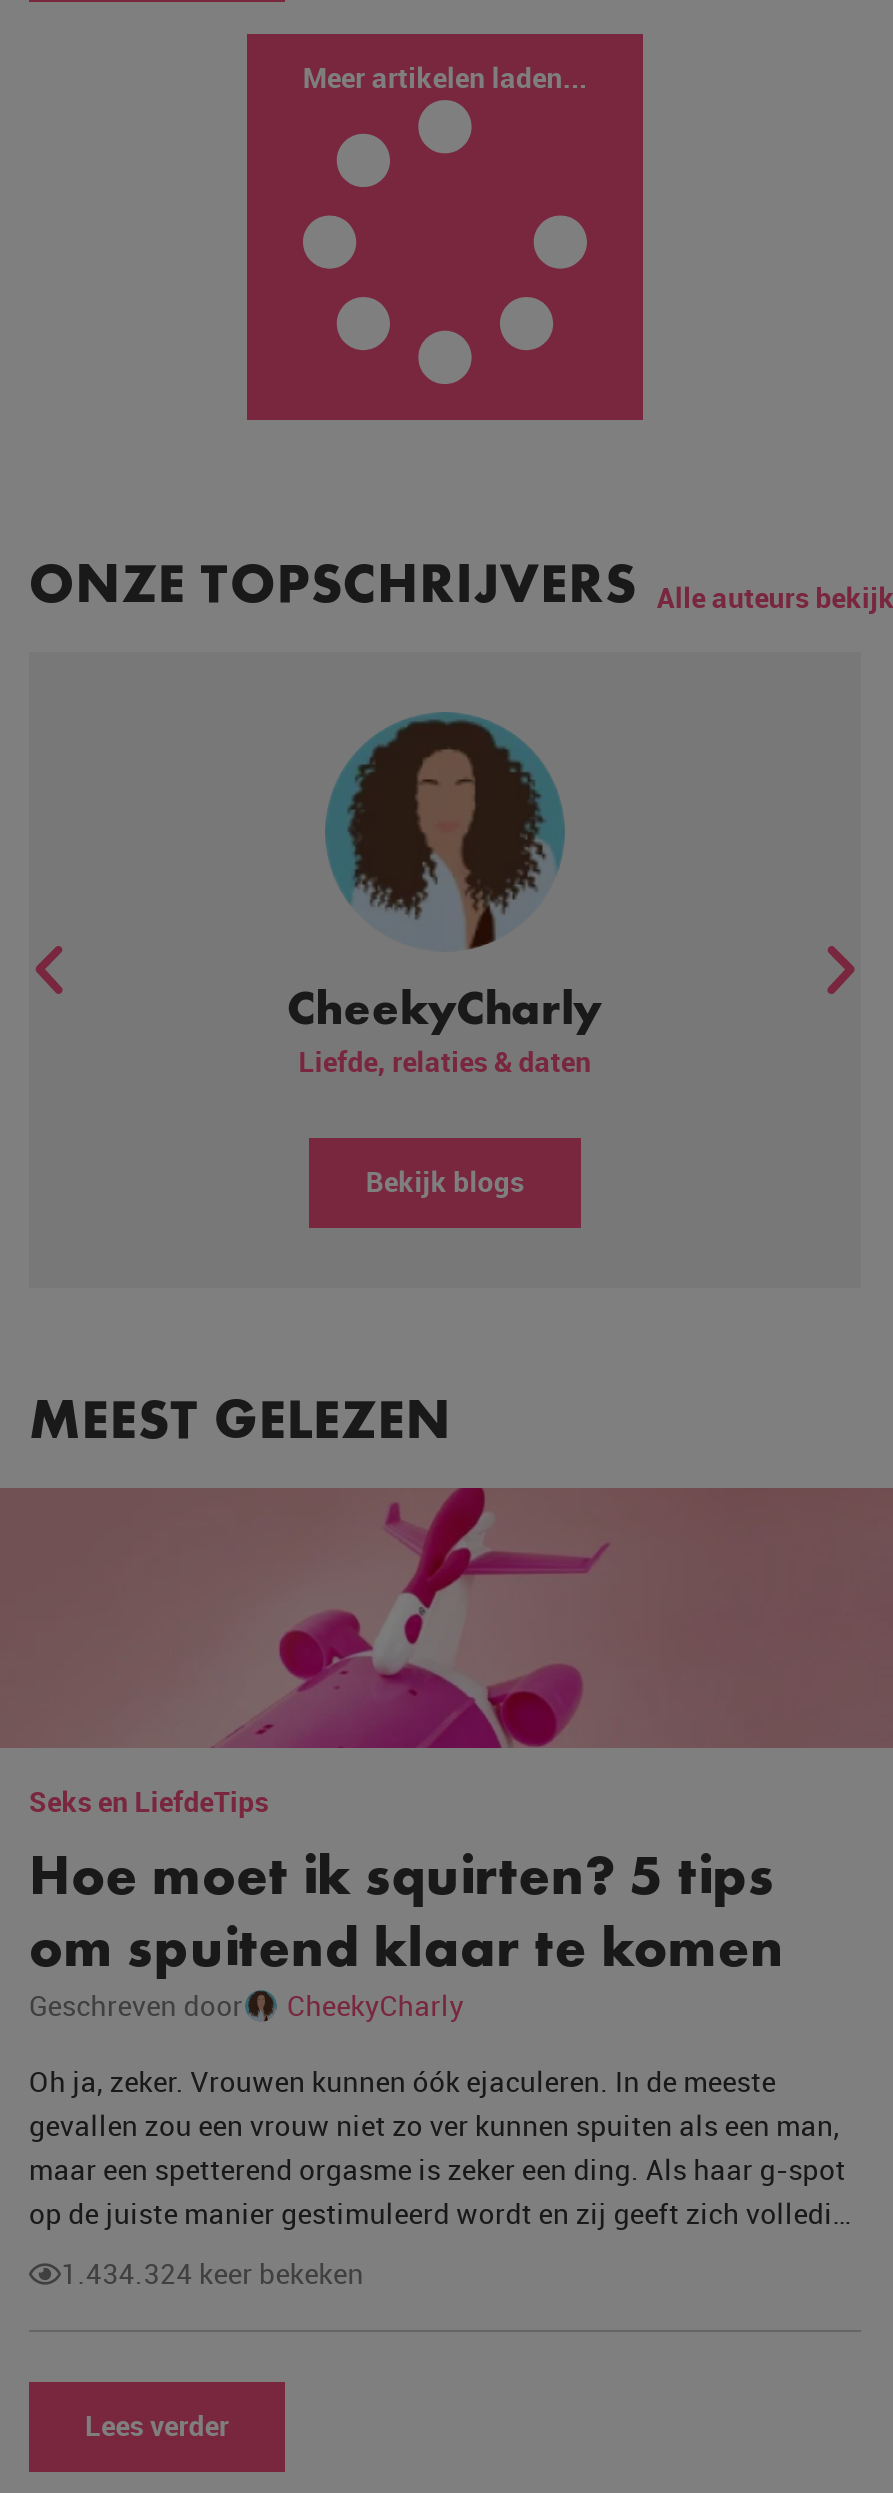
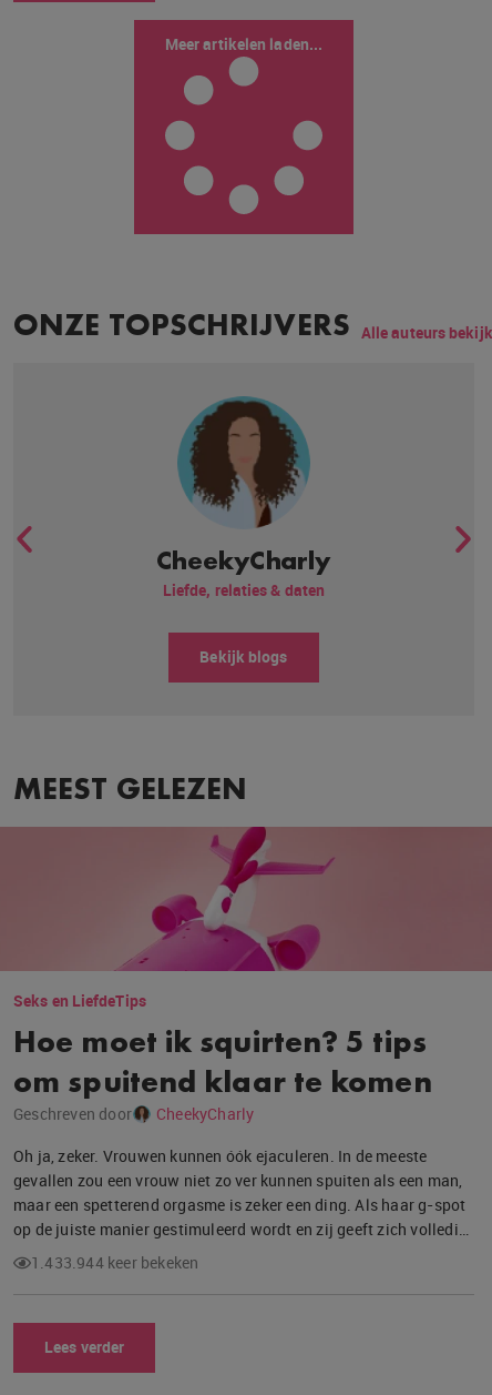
[61,2255,364,2293] 1.434.324 keer bekeken -> [31,1252,199,1273] 1.433.944 keer bekeken

